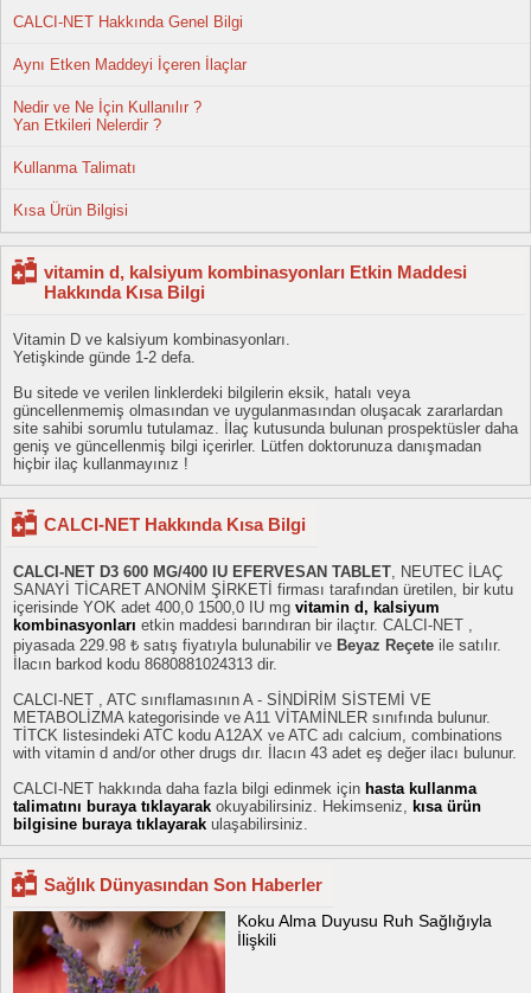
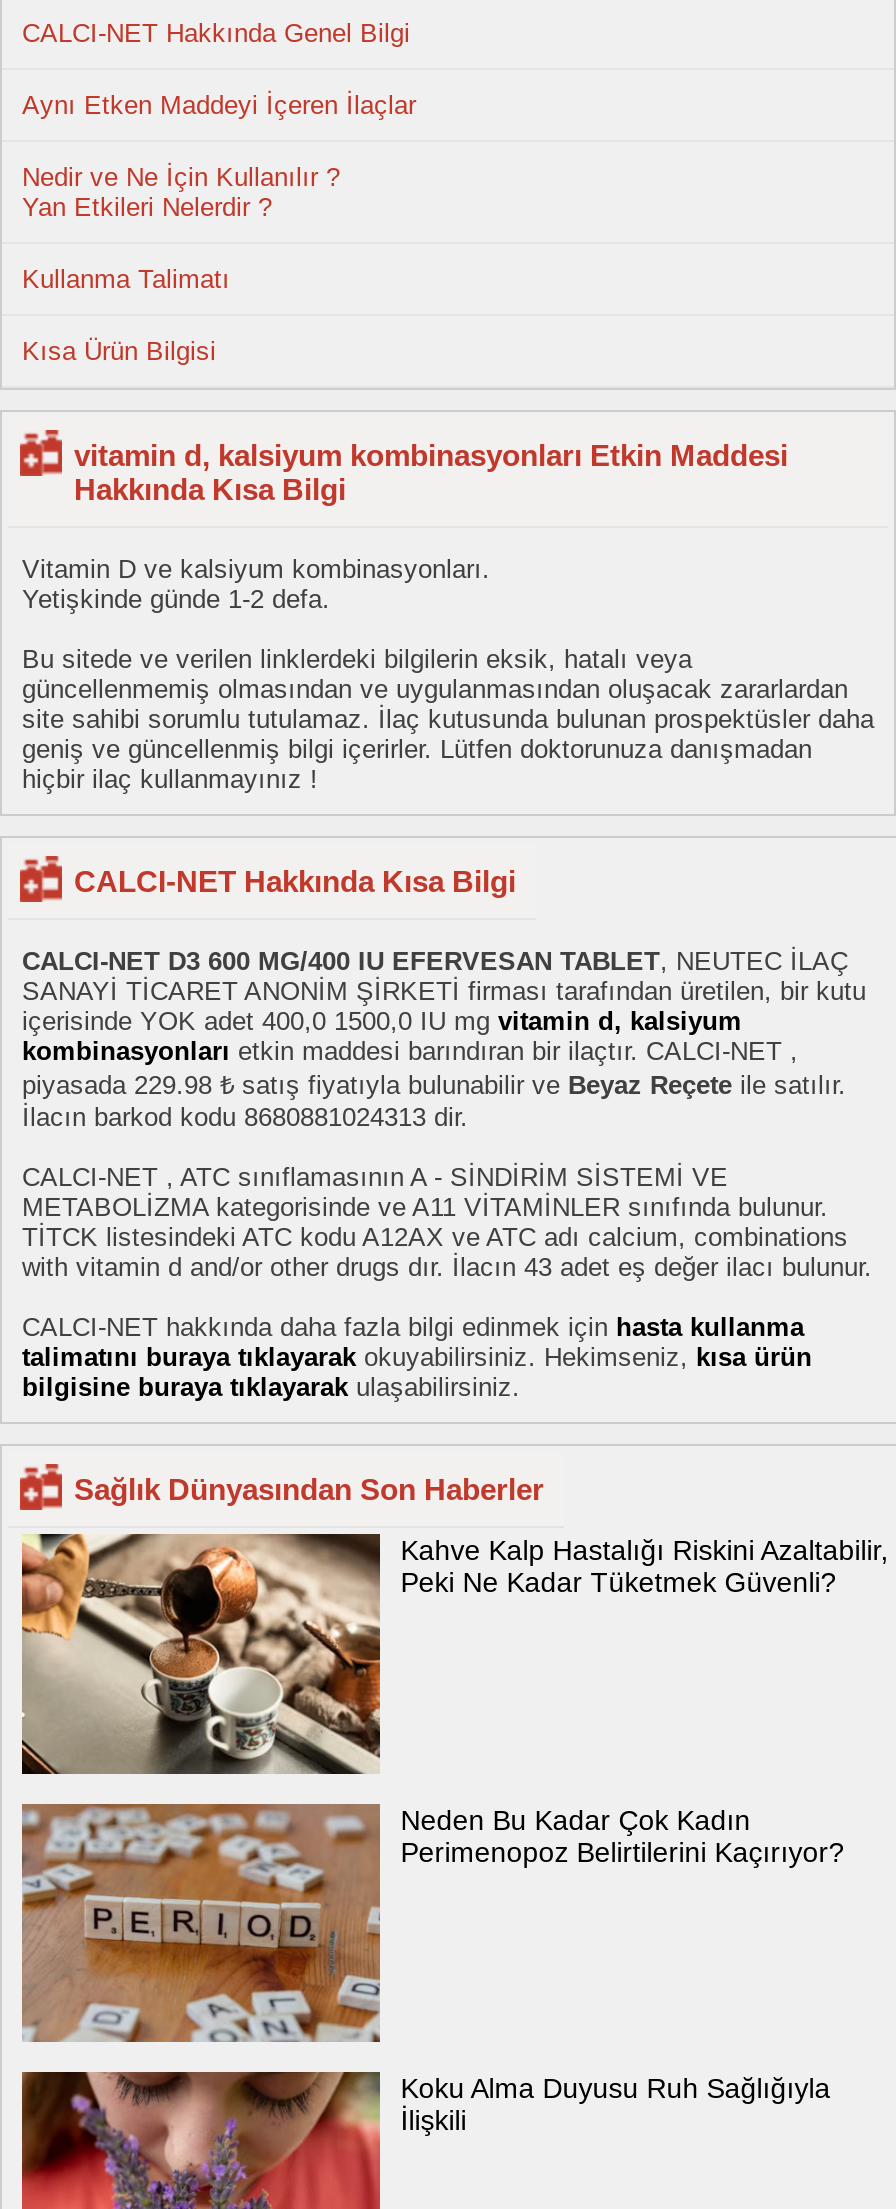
none -> [20,1534,888,1776] [image] | Kahve Kalp Hastalığı Riskini Azaltabilir, | Peki Ne Kadar Tüketmek Güvenli?
none -> [20,1803,844,2046] [image] | Neden Bu Kadar Çok Kadın | Perimenopoz Belirtilerini Kaçırıyor?

